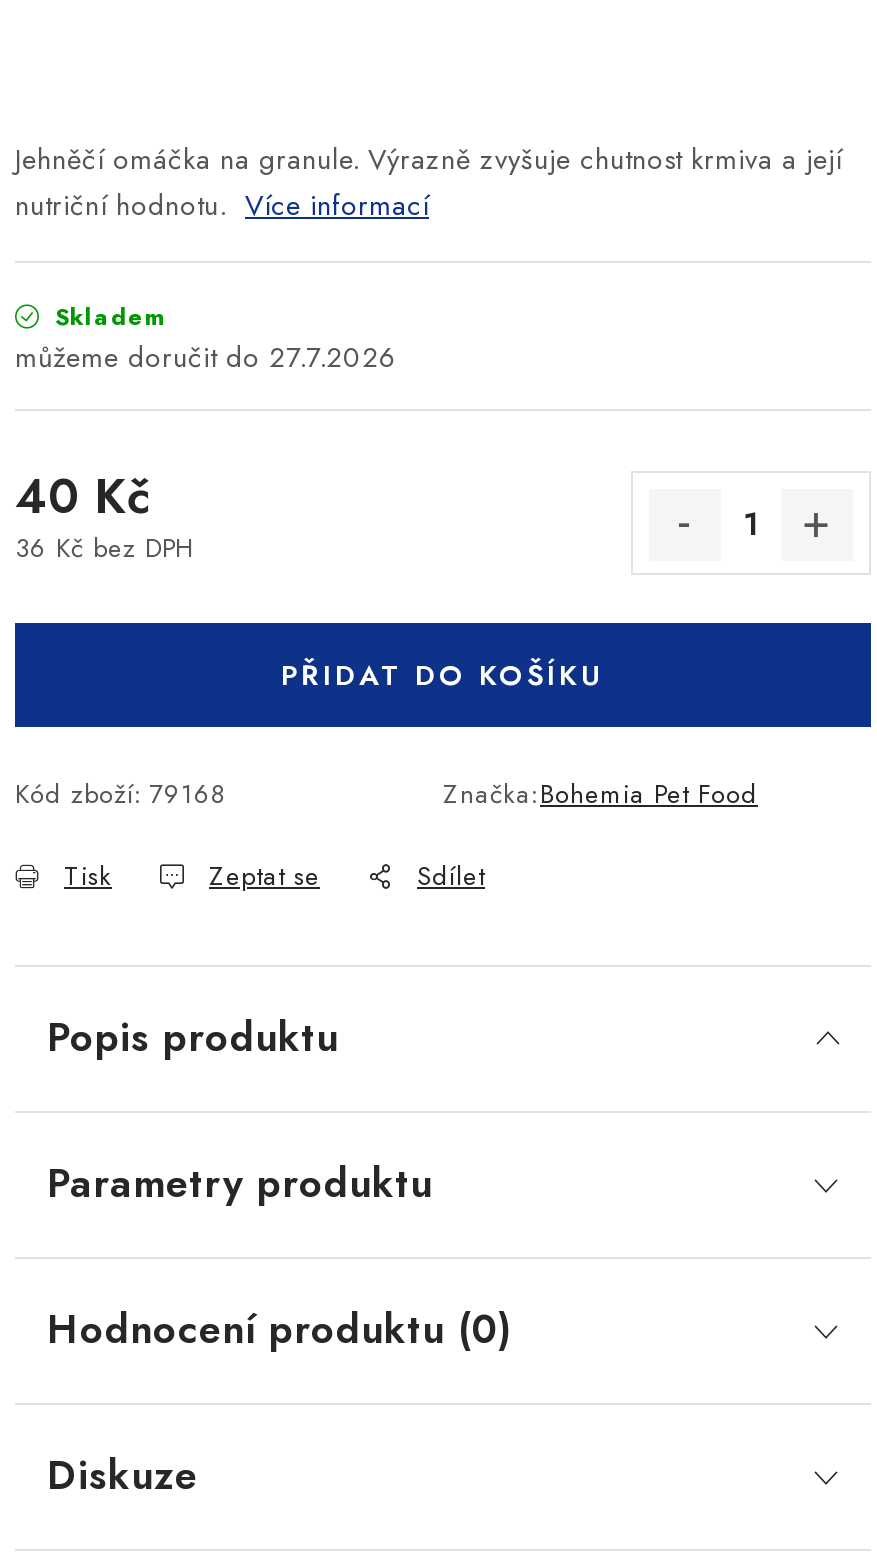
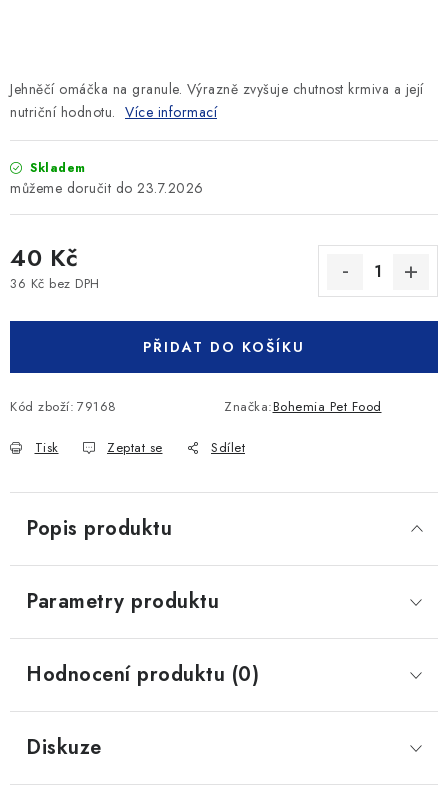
[269,337,398,377] 27.7.2026 -> [137,178,203,198] 23.7.2026

